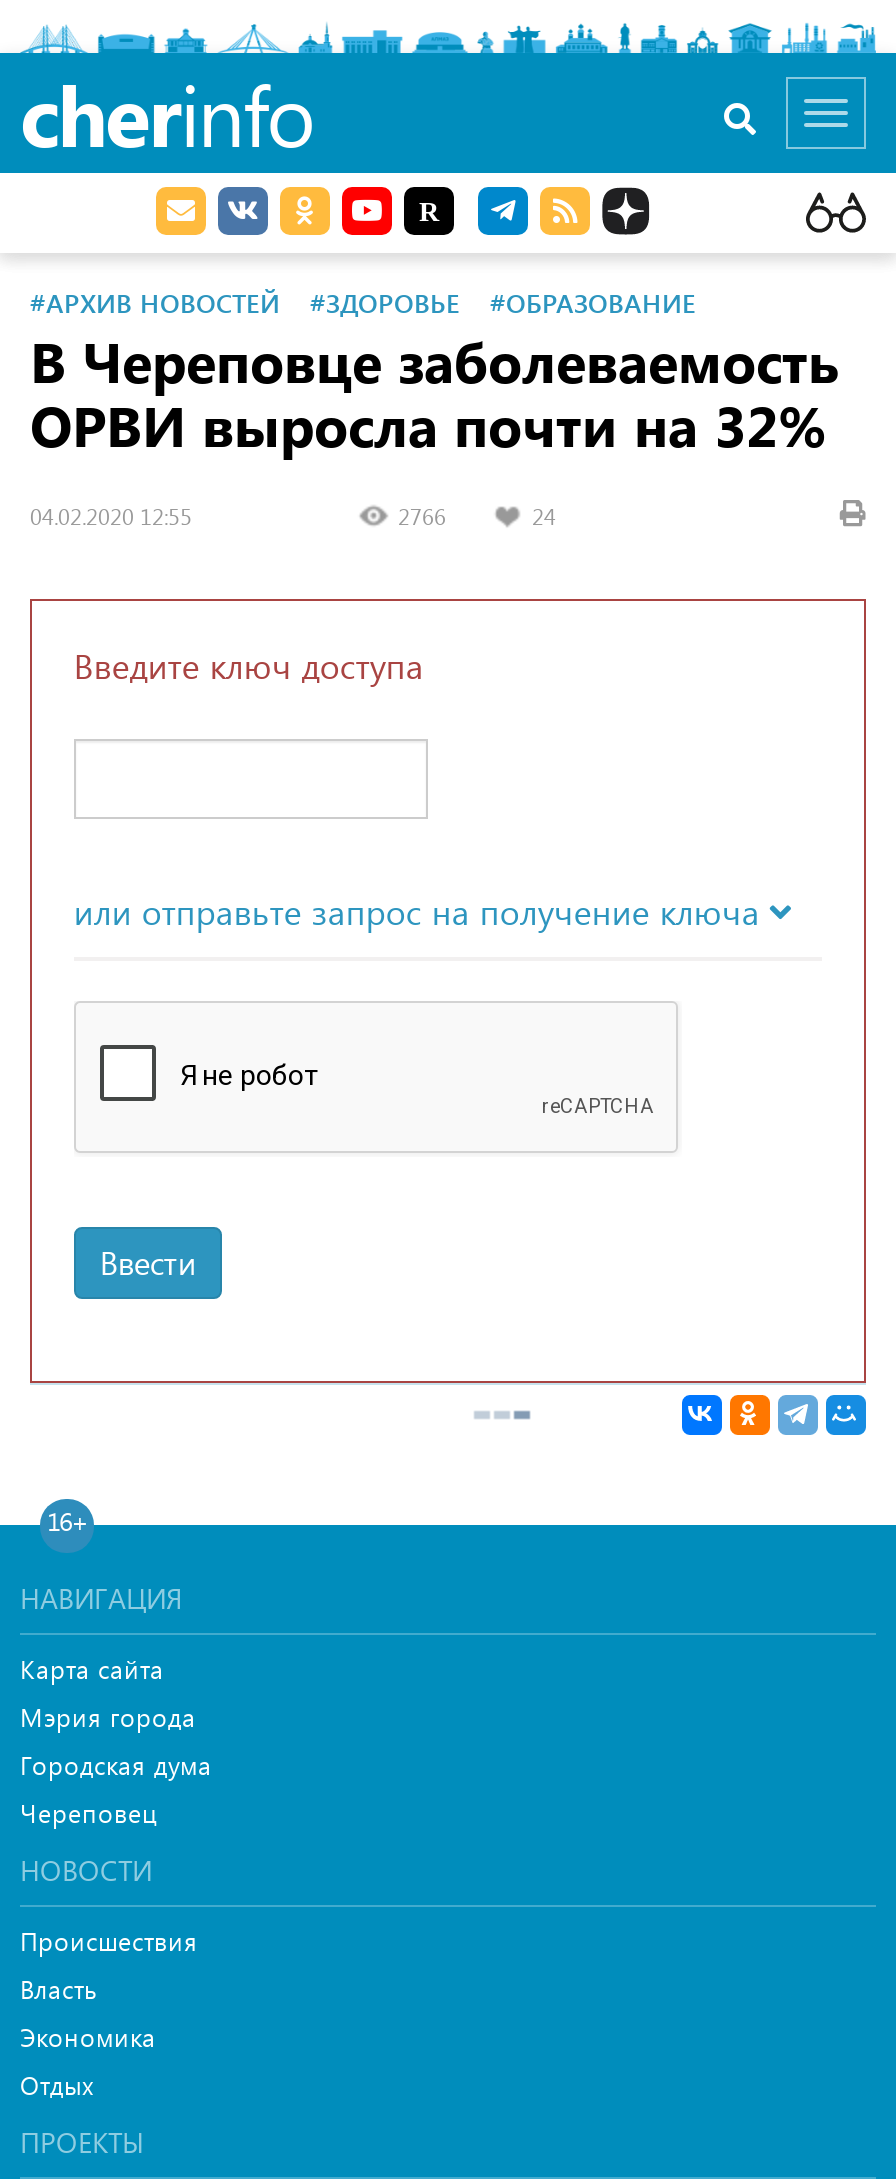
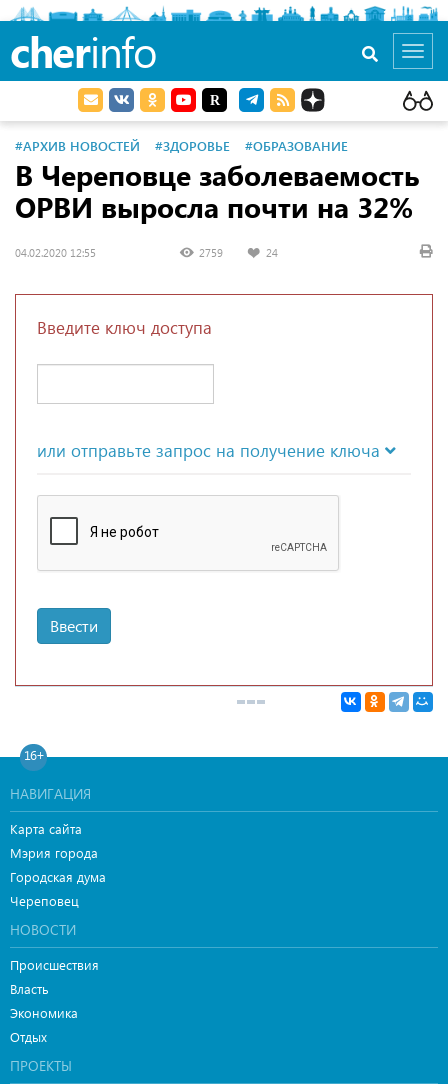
[392,503,446,529] 2766 -> [196,246,223,259] 2759

